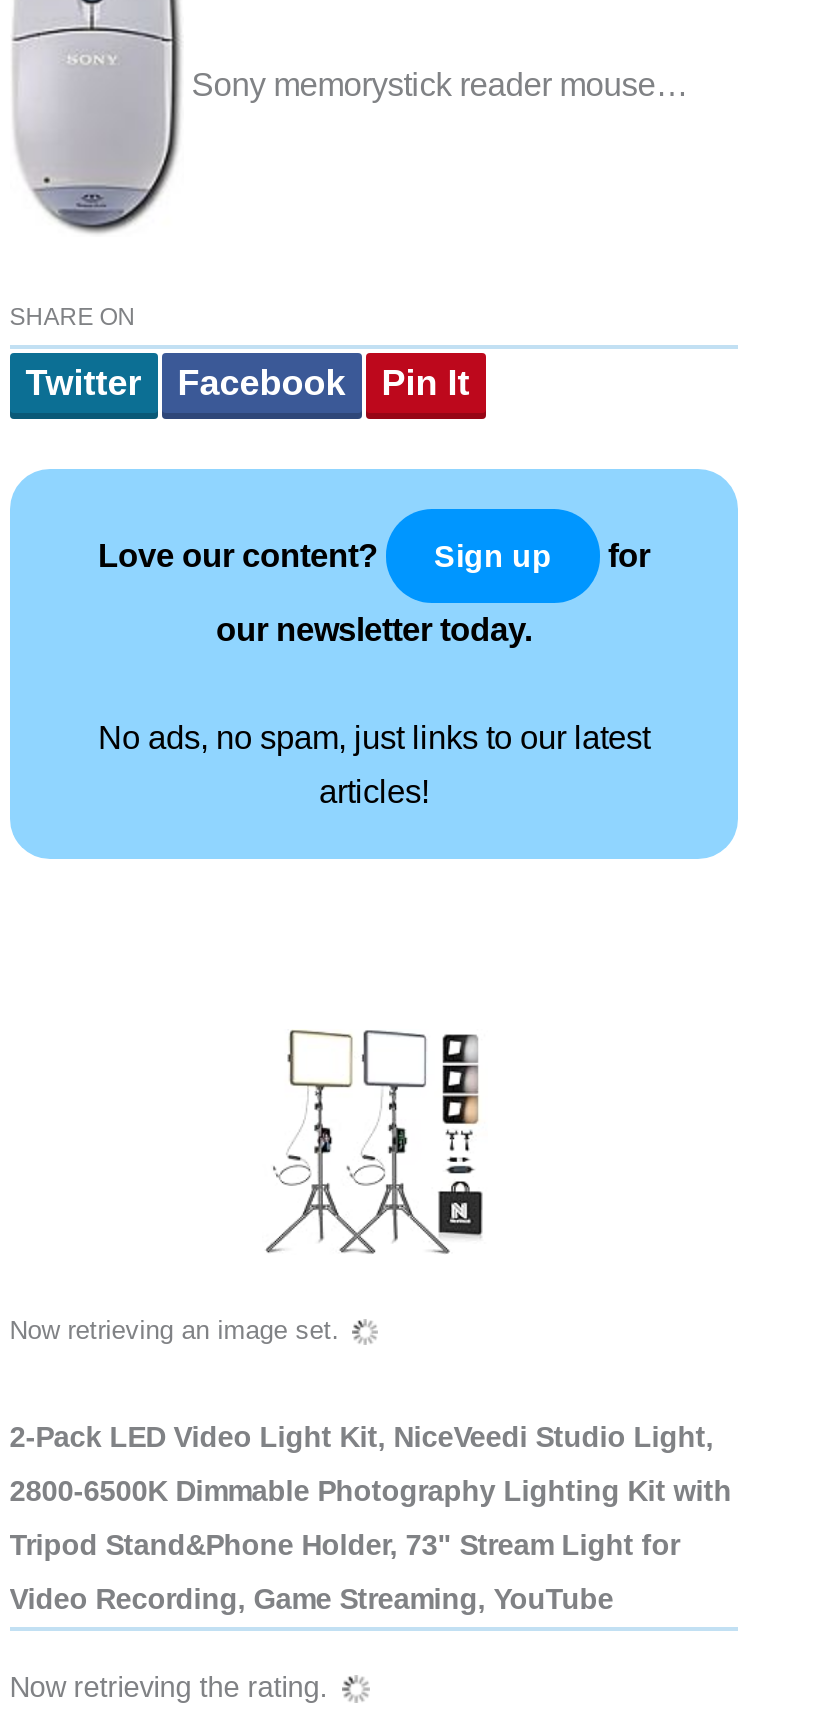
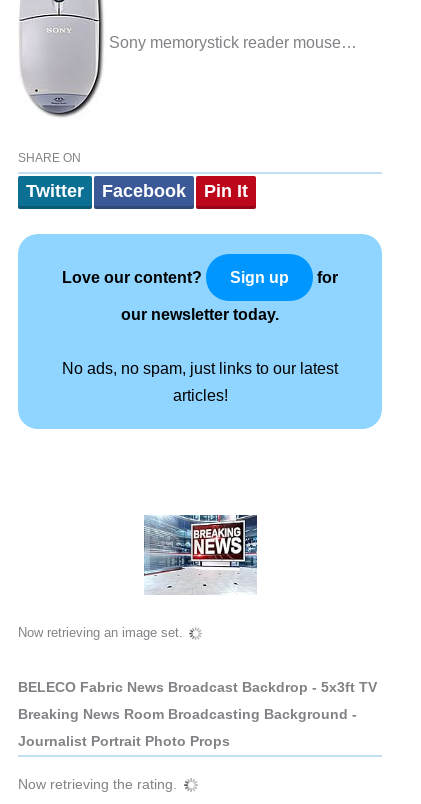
[262,1028,488,1254] [image] -> [143,514,258,595] [image]
[9,1421,731,1615] 2-Pack LED Video Light Kit, NiceVeedi Studio Light, | 2800-6500K Dimmable Photography Lighting Kit with | Tripod Stand&Phone Holder, 73" Stream Light for | Video Recording, Game Streaming, YouTube -> [18,679,377,749] BELECO Fabric News Broadcast Backdrop - 5x3ft TV | Breaking News Room Broadcasting Background - | Journalist Portrait Photo Props

